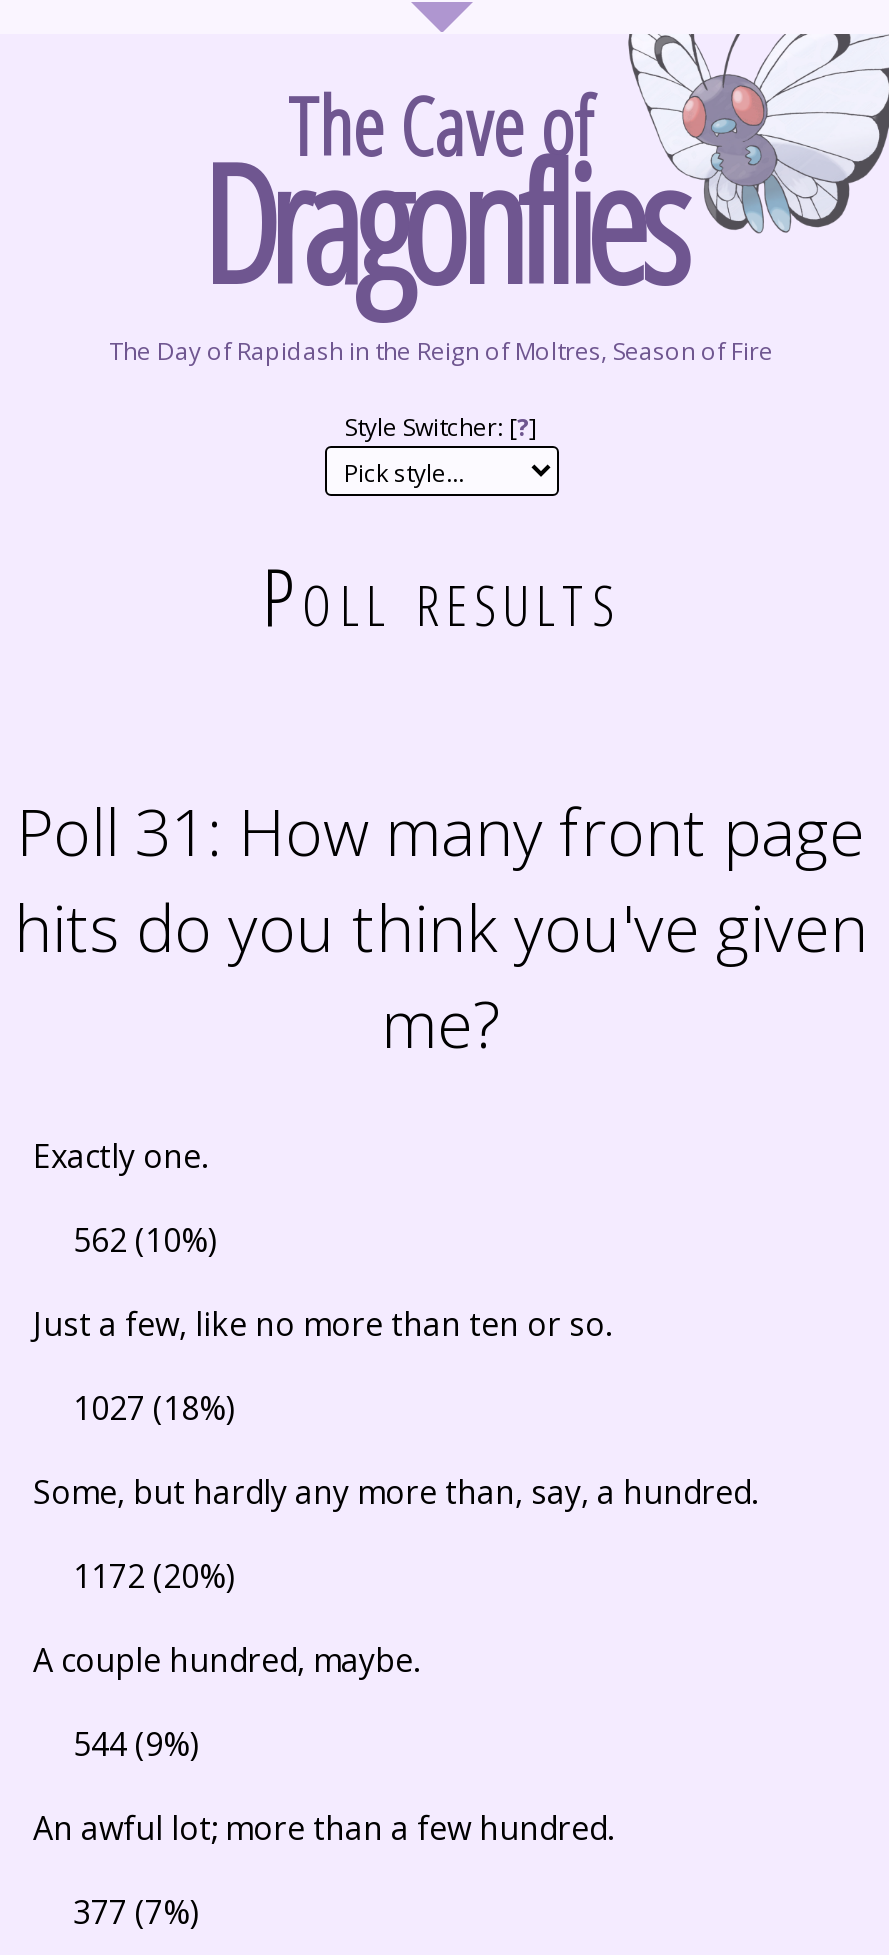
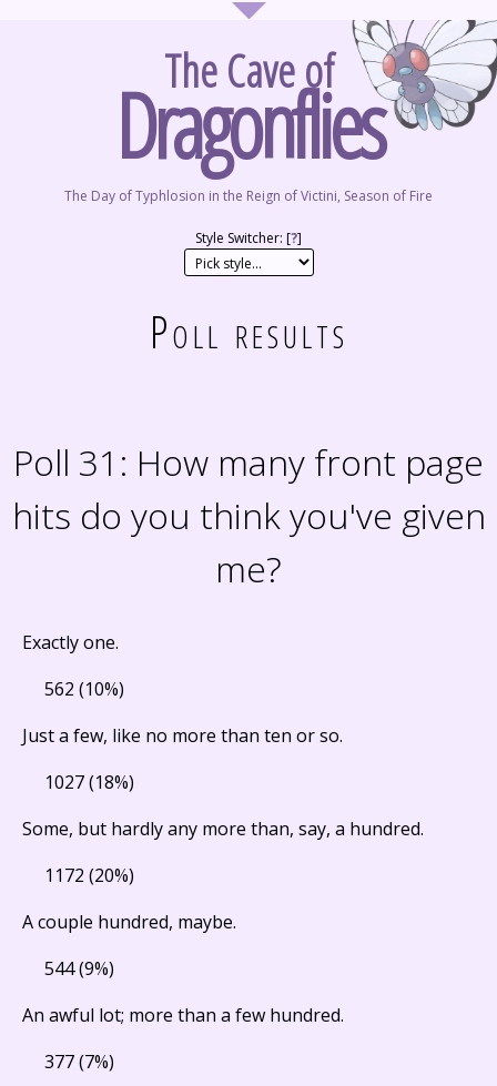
[109,334,773,368] The Day of Rapidash in the Reign of Moltres, Season of Fire -> [64,186,433,205] The Day of Typhlosion in the Reign of Victini, Season of Fire

